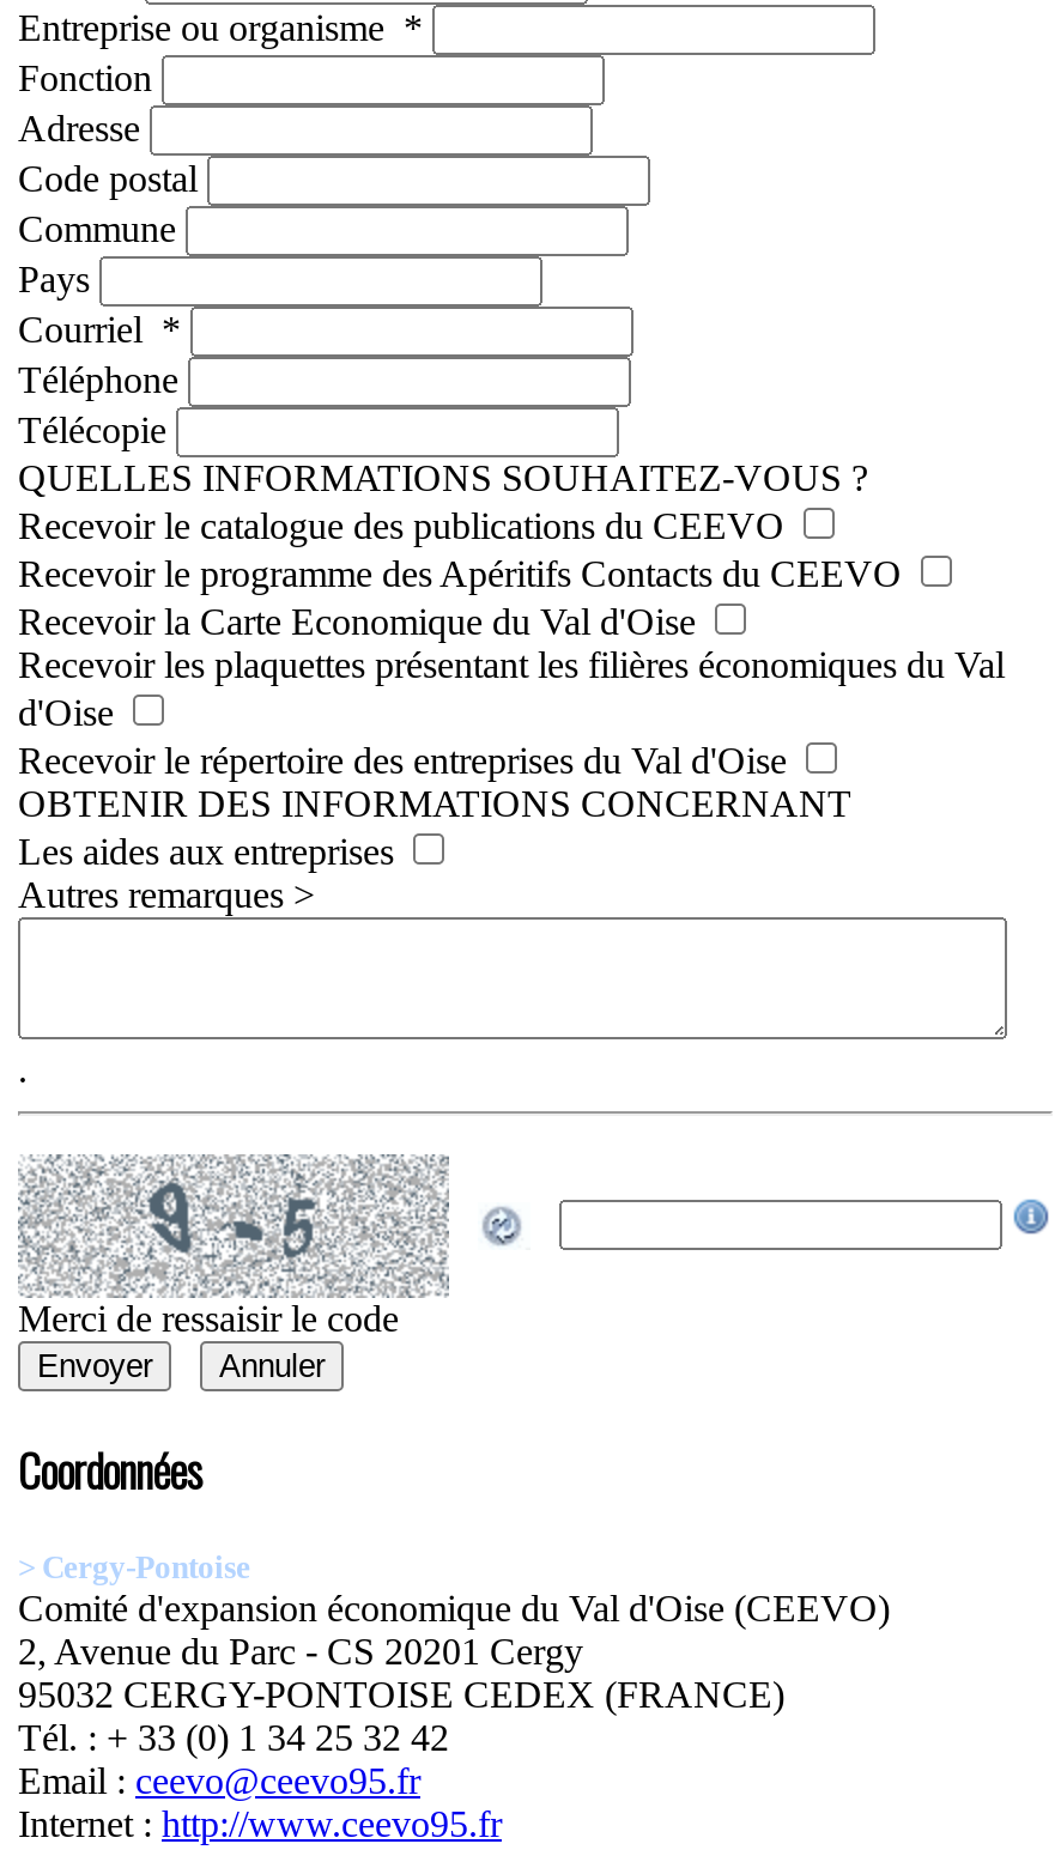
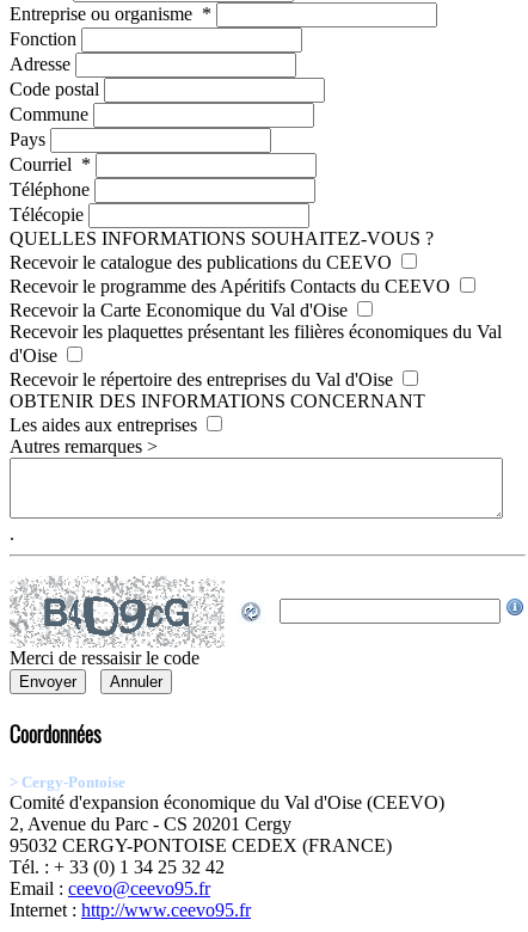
[16,1152,451,1298] [image] -> [10,576,225,646] [image]

